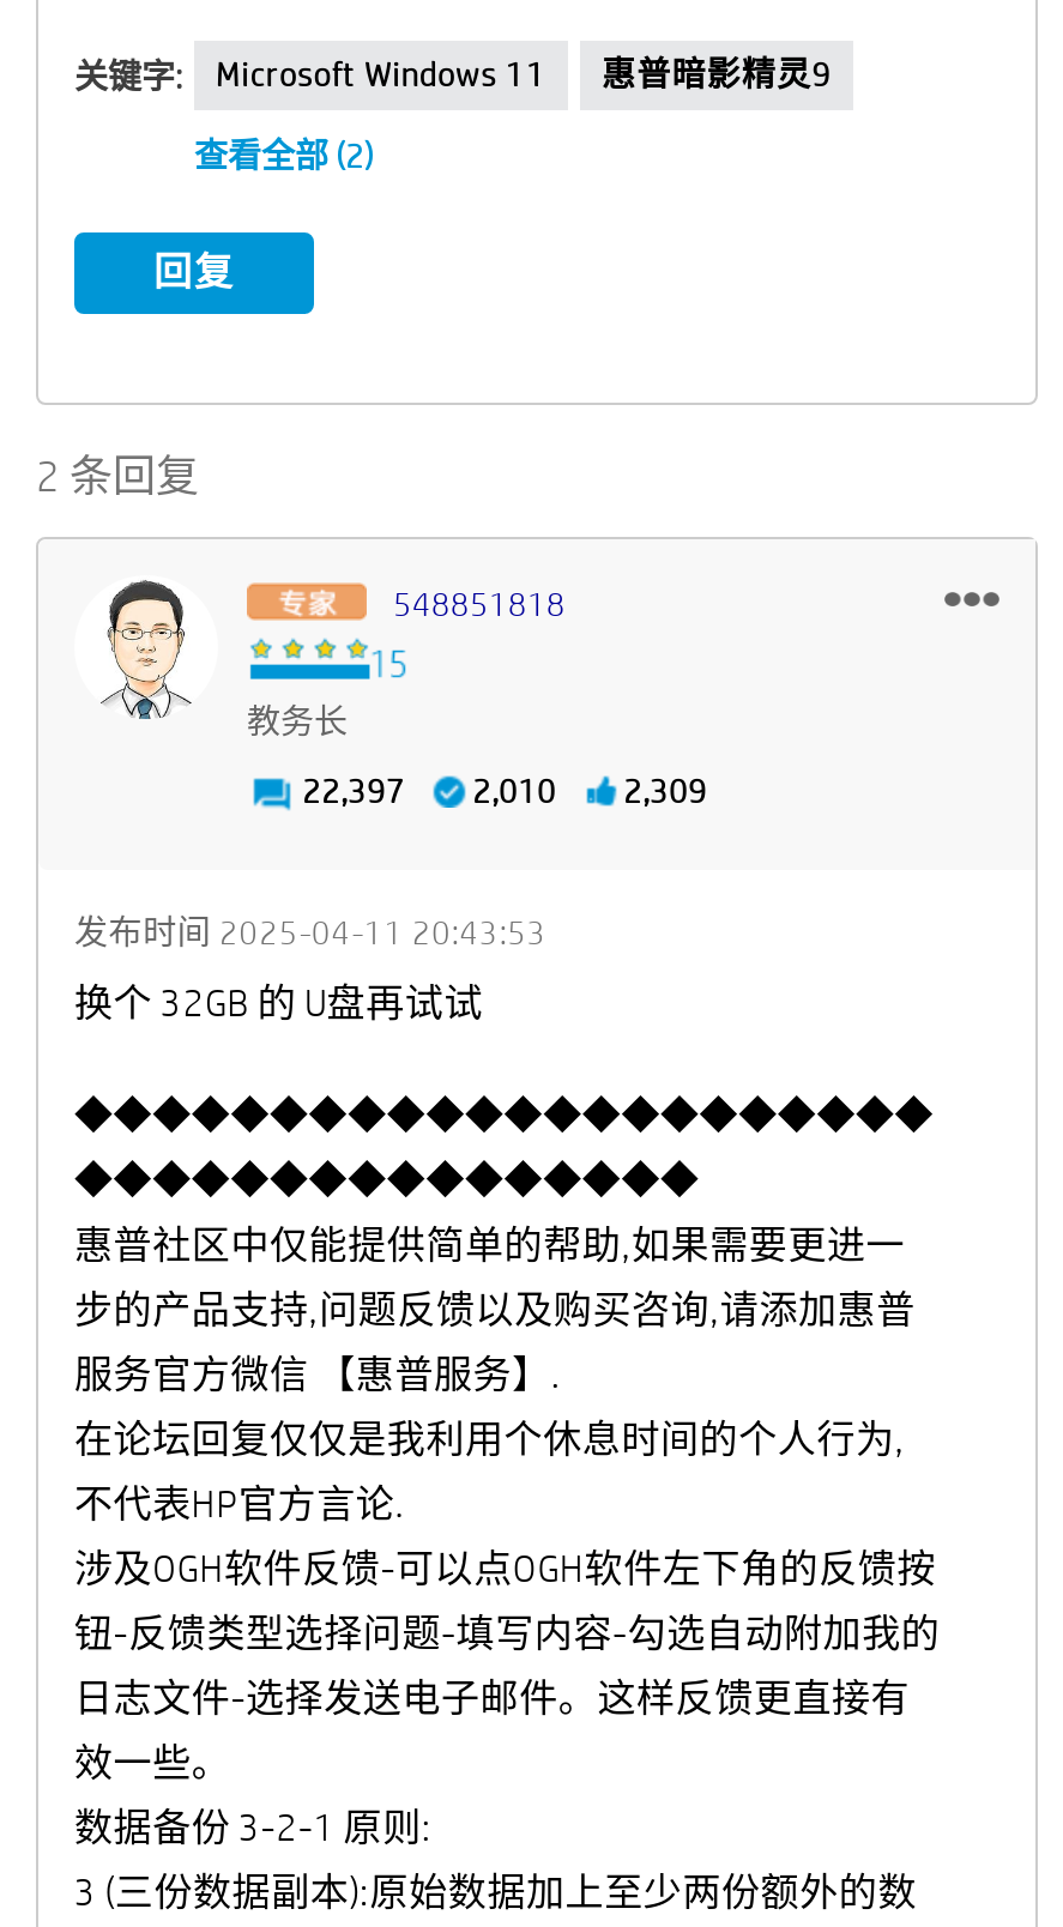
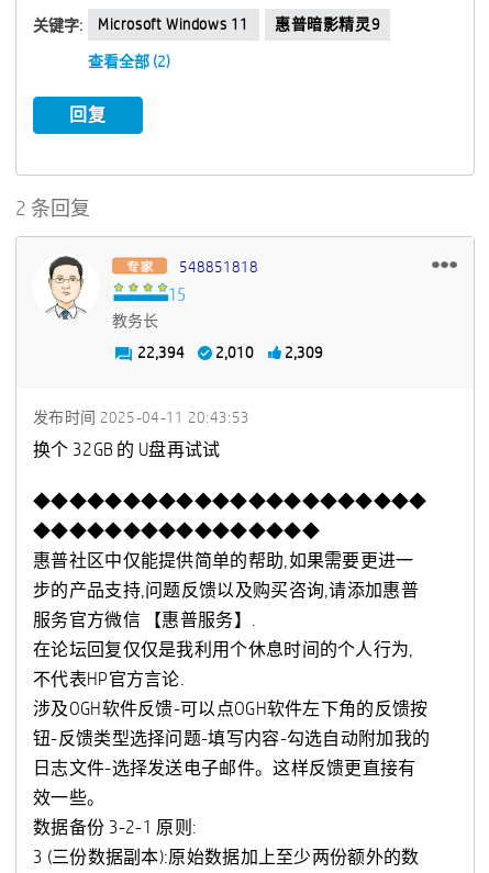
[302,769,707,812] 22,397 2,010 2,309 -> [137,343,323,362] 22,394 2,010 2,309

